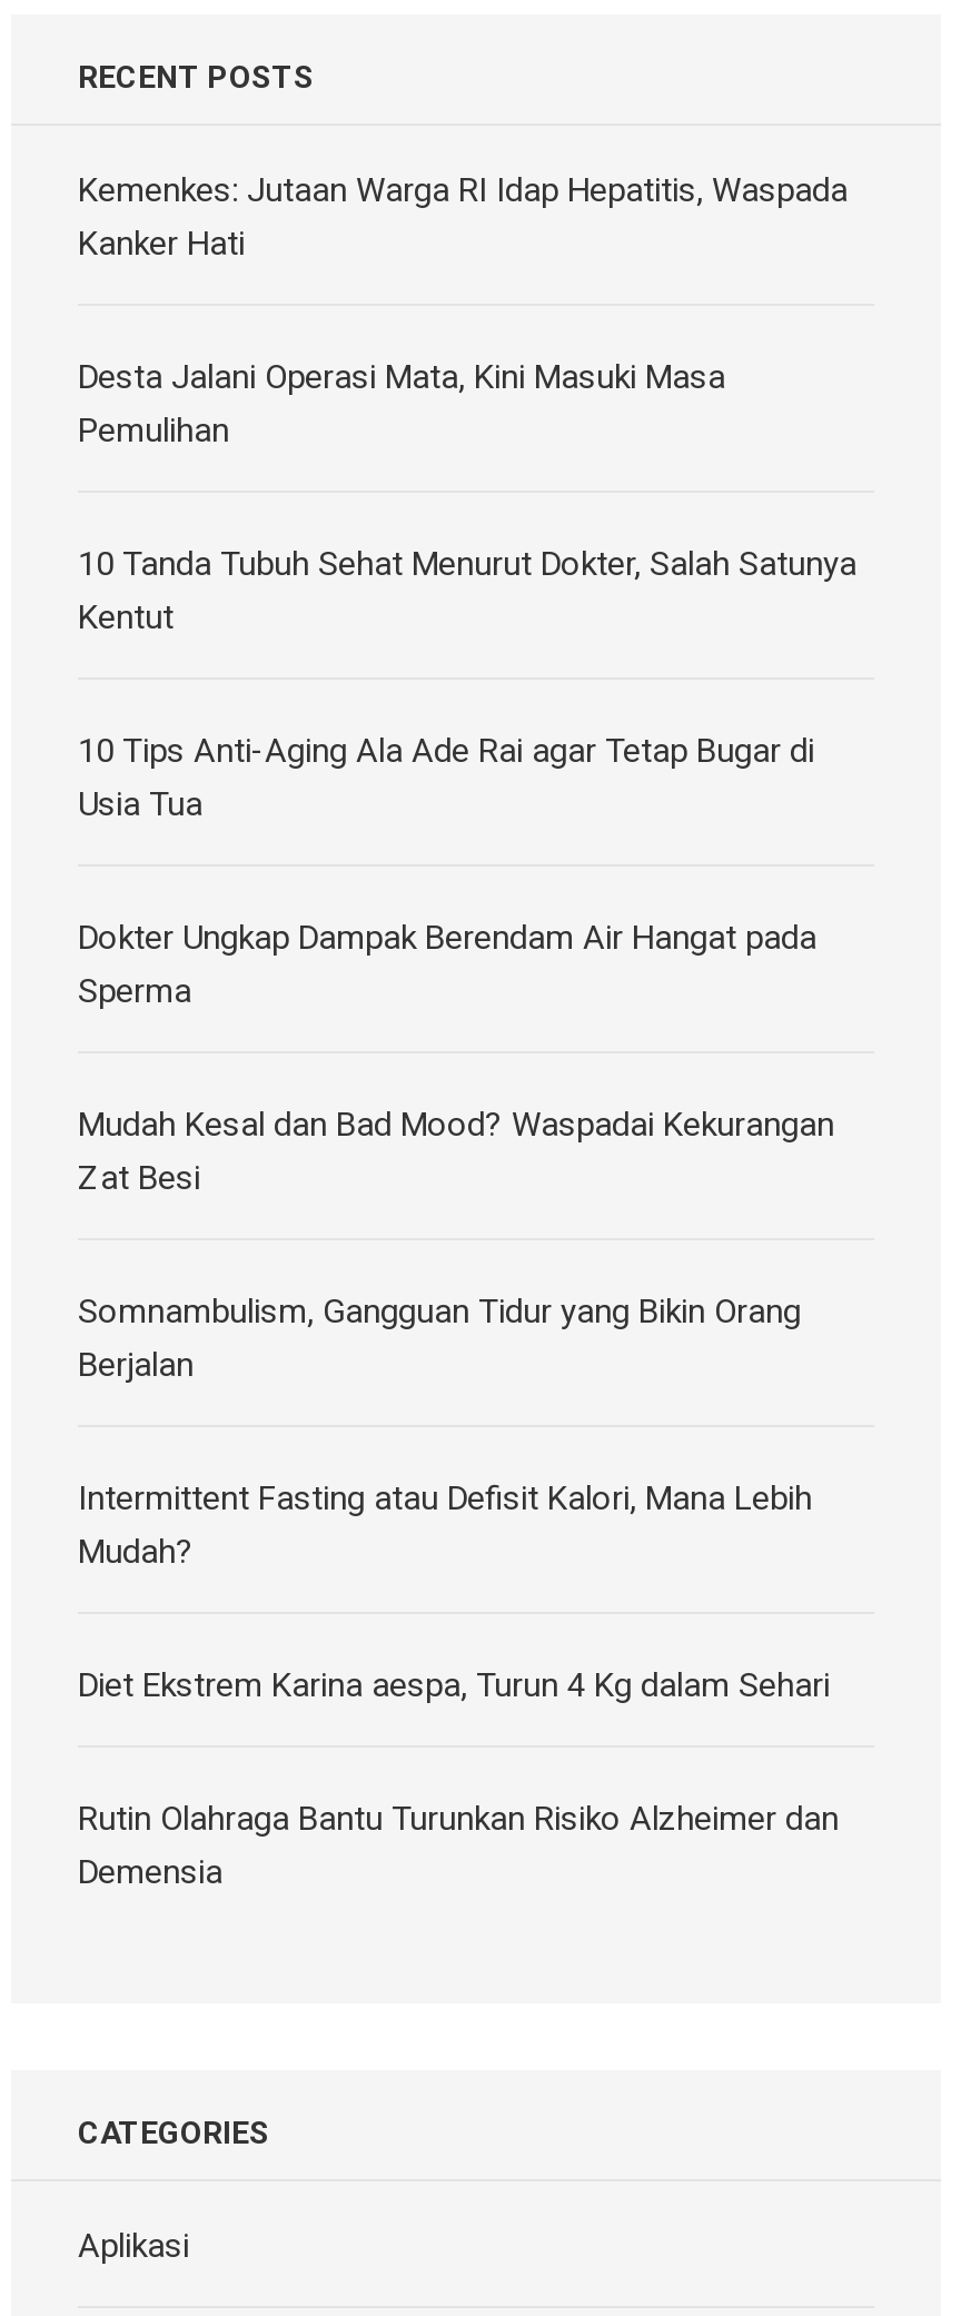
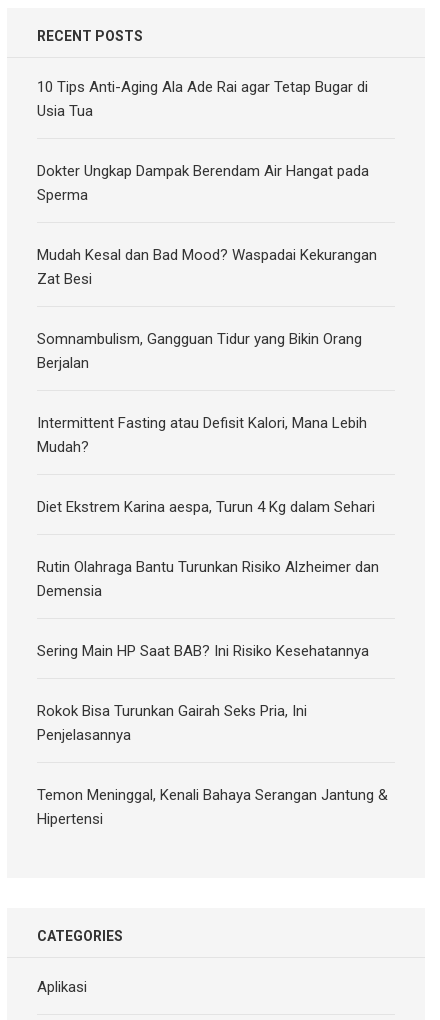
[78,170,856,637] Kemenkes: Jutaan Warga RI Idap Hepatitis, Waspada | Kanker Hati | Desta Jalani Operasi Mata, Kini Masuki Masa | Pemulihan | 10 Tanda Tubuh Sehat Menurut Dokter, Salah Satunya | Kentut -> none
moved [78,731,839,1892] -> [37,78,379,600]: 10 Tips Anti-Aging Ala Ade Rai agar Tetap Bugar di | Usia Tua | Dokter Ungkap Dampak Berendam Air Hangat pada | ... | Rutin Olahraga Bantu Turunkan Risiko Alzheimer dan | Demensia
none -> [37,642,388,828] Sering Main HP Saat BAB? Ini Risiko Kesehatannya | Rokok Bisa Turunkan Gairah Seks Pria, Ini | Penjelasannya | Temon Meninggal, Kenali Bahaya Serangan Jantung & | Hipertensi

